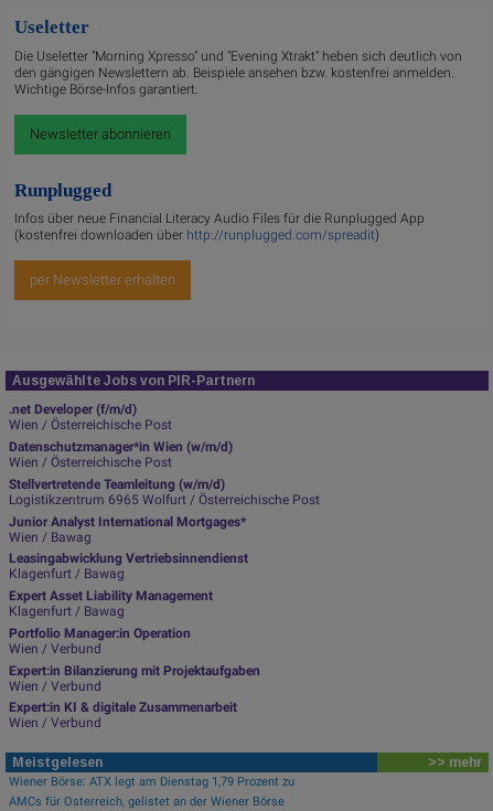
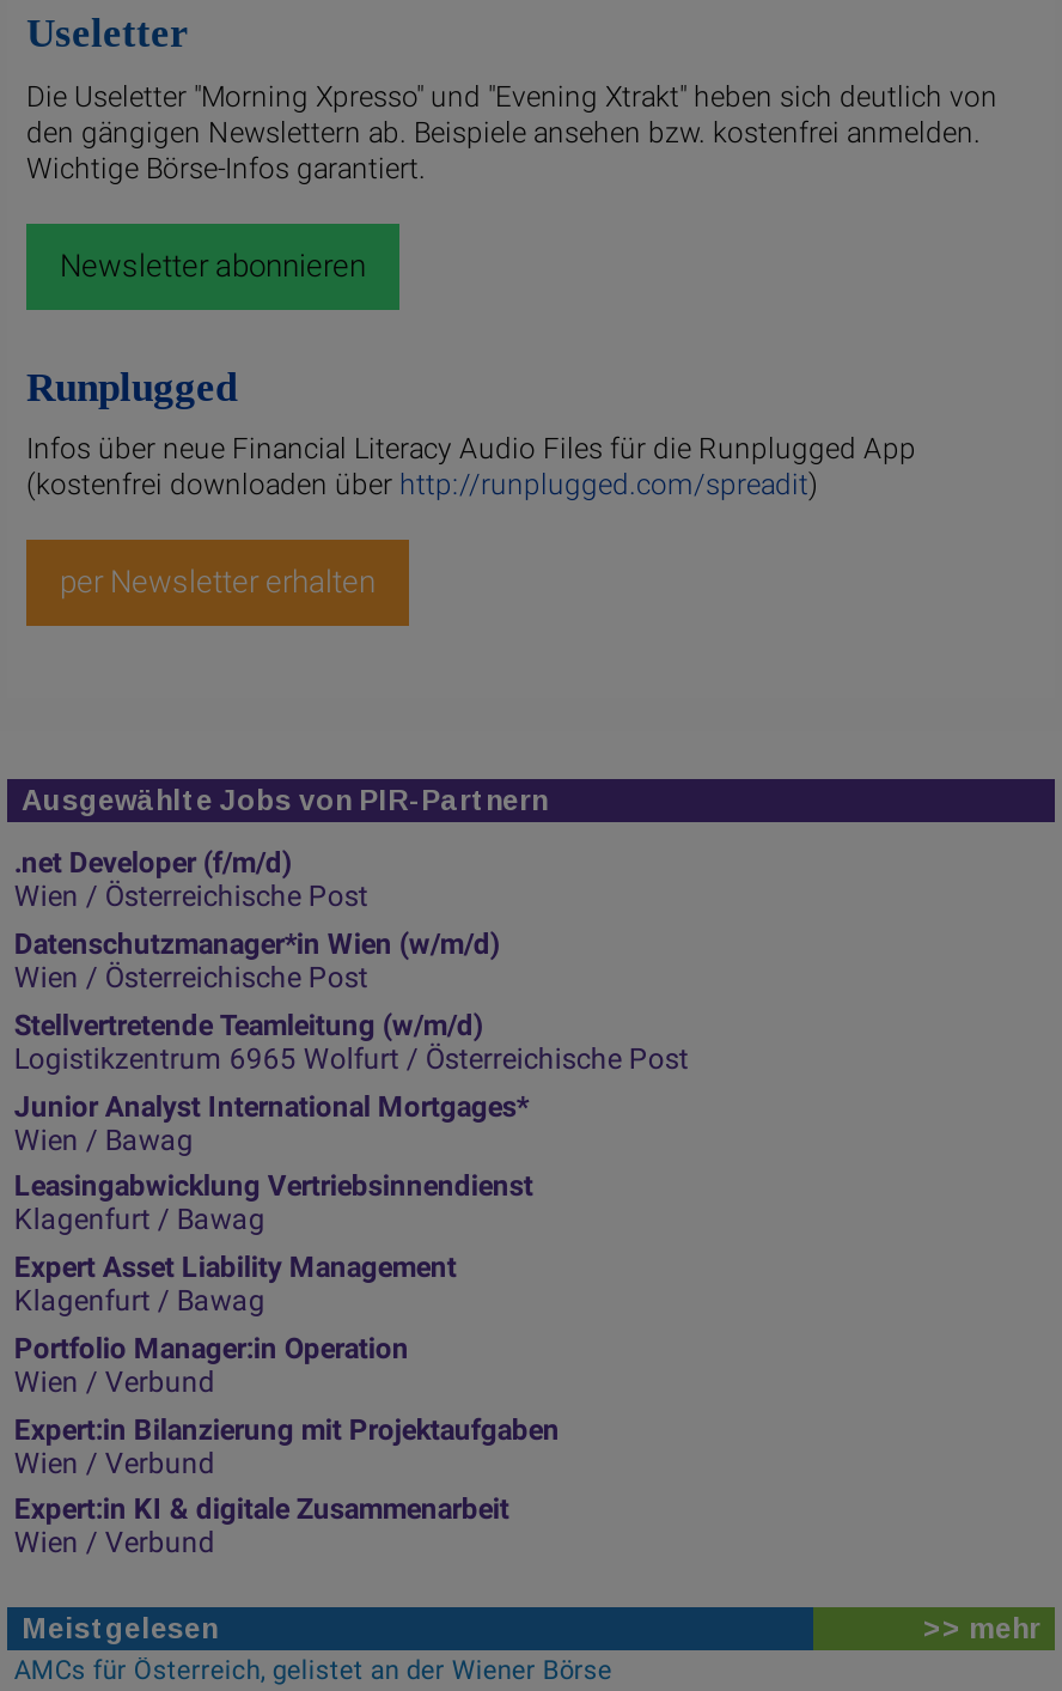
[9,775,294,789] Wiener Börse: ATX legt am Dienstag 1,79 Prozent zu -> none

